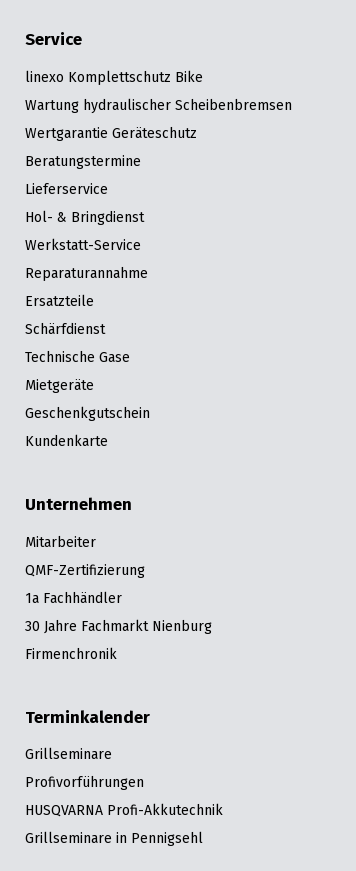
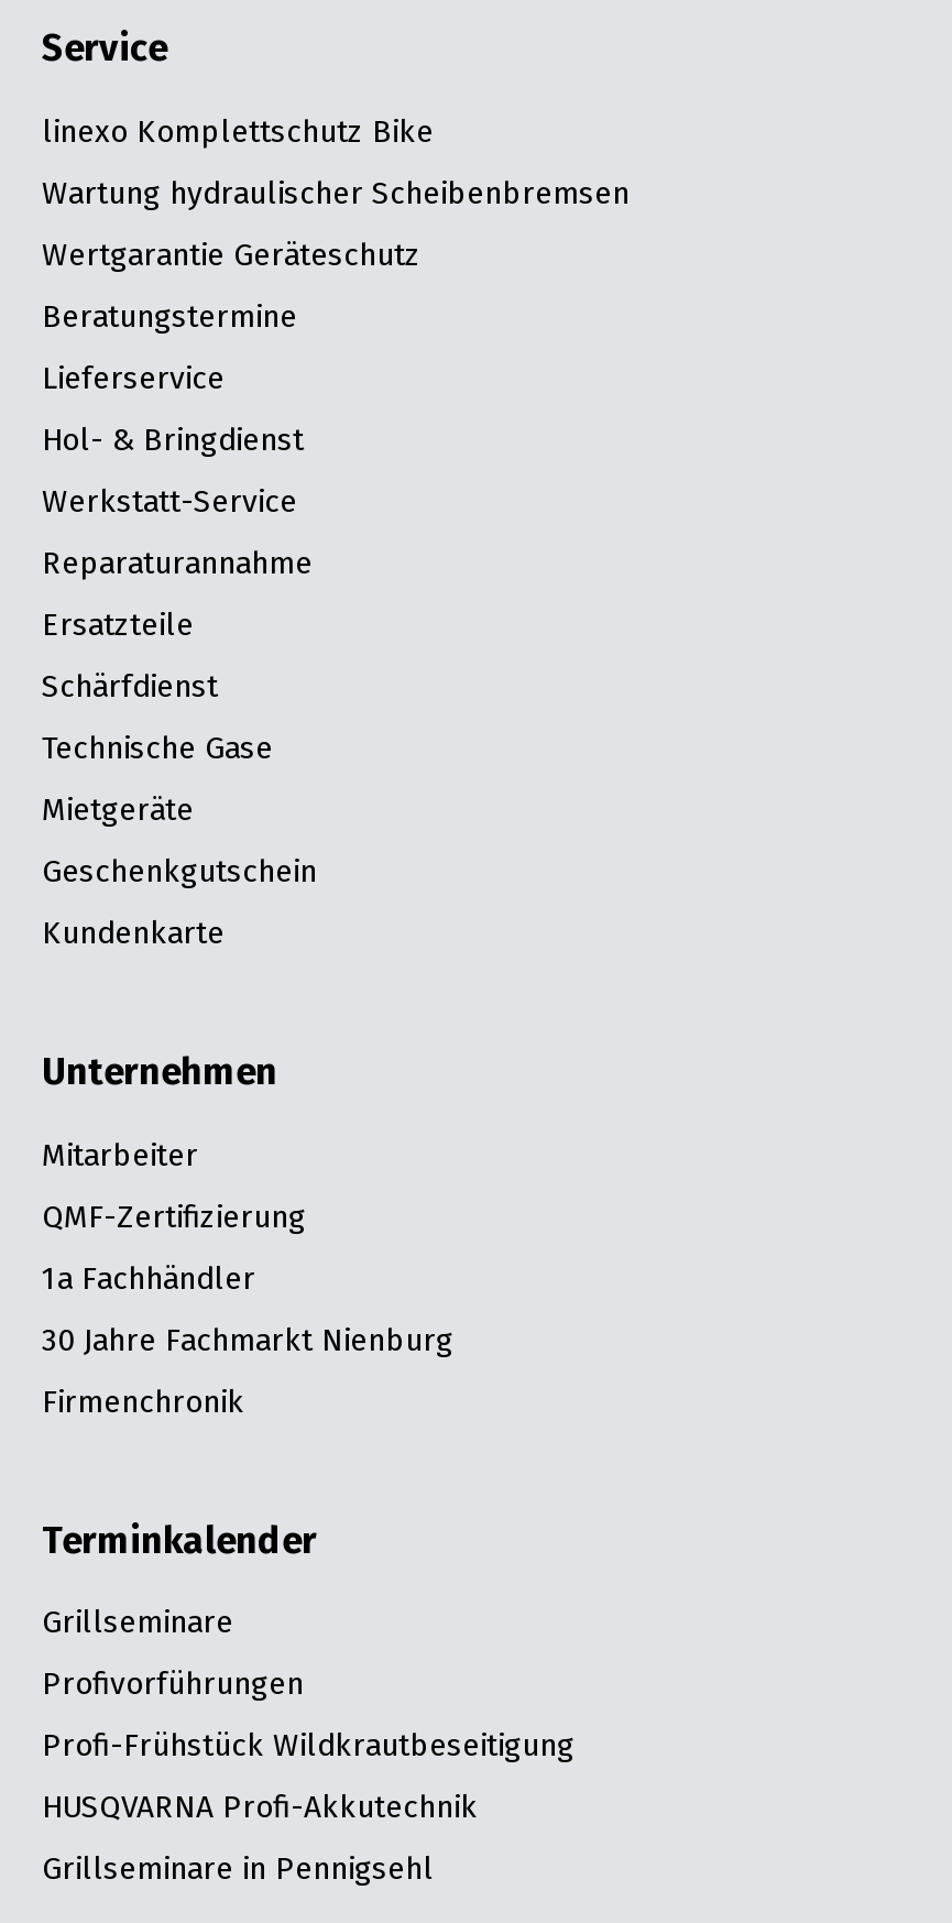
none -> [42,1723,575,1767] Profi-Frühstück Wildkrautbeseitigung

